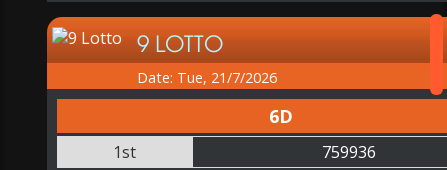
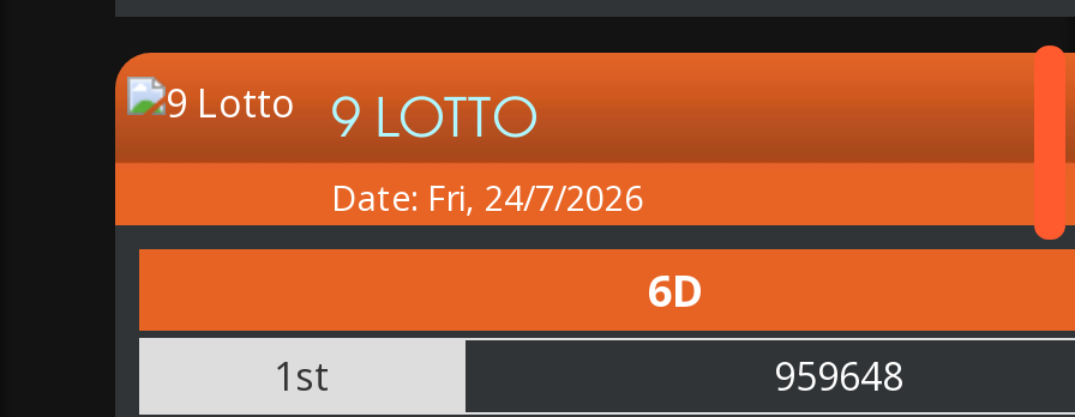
[137,68,277,87] Date: Tue, 21/7/2026 -> [331,175,643,220] Date: Fri, 24/7/2026
[321,141,375,163] 759936 -> [774,350,903,403] 959648

